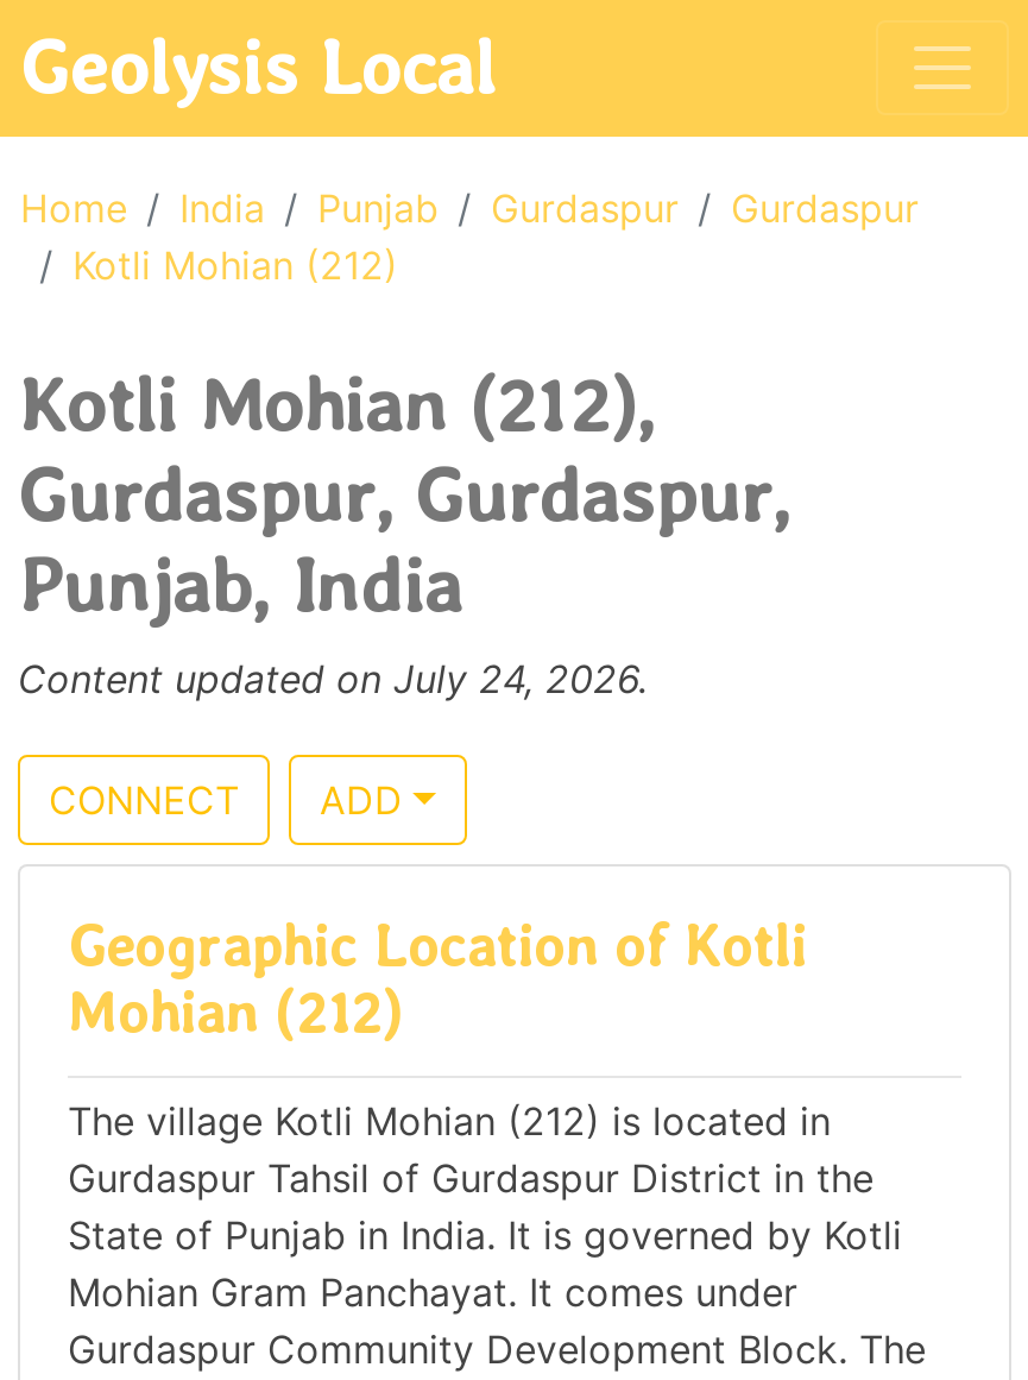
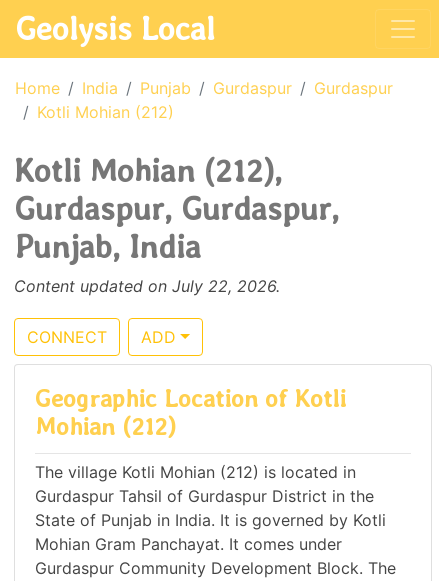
[18,655,648,702] Content updated on July 24, 2026. -> [14,276,280,296] Content updated on July 22, 2026.

